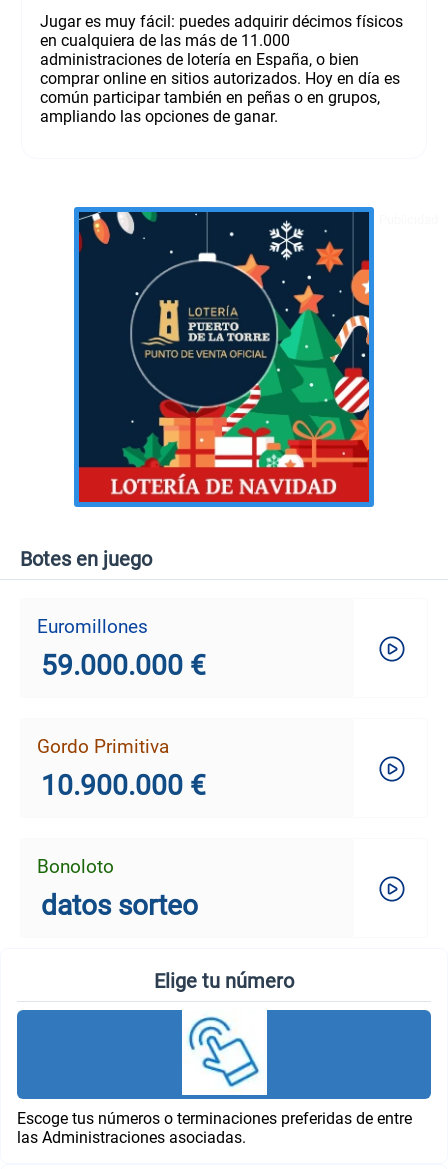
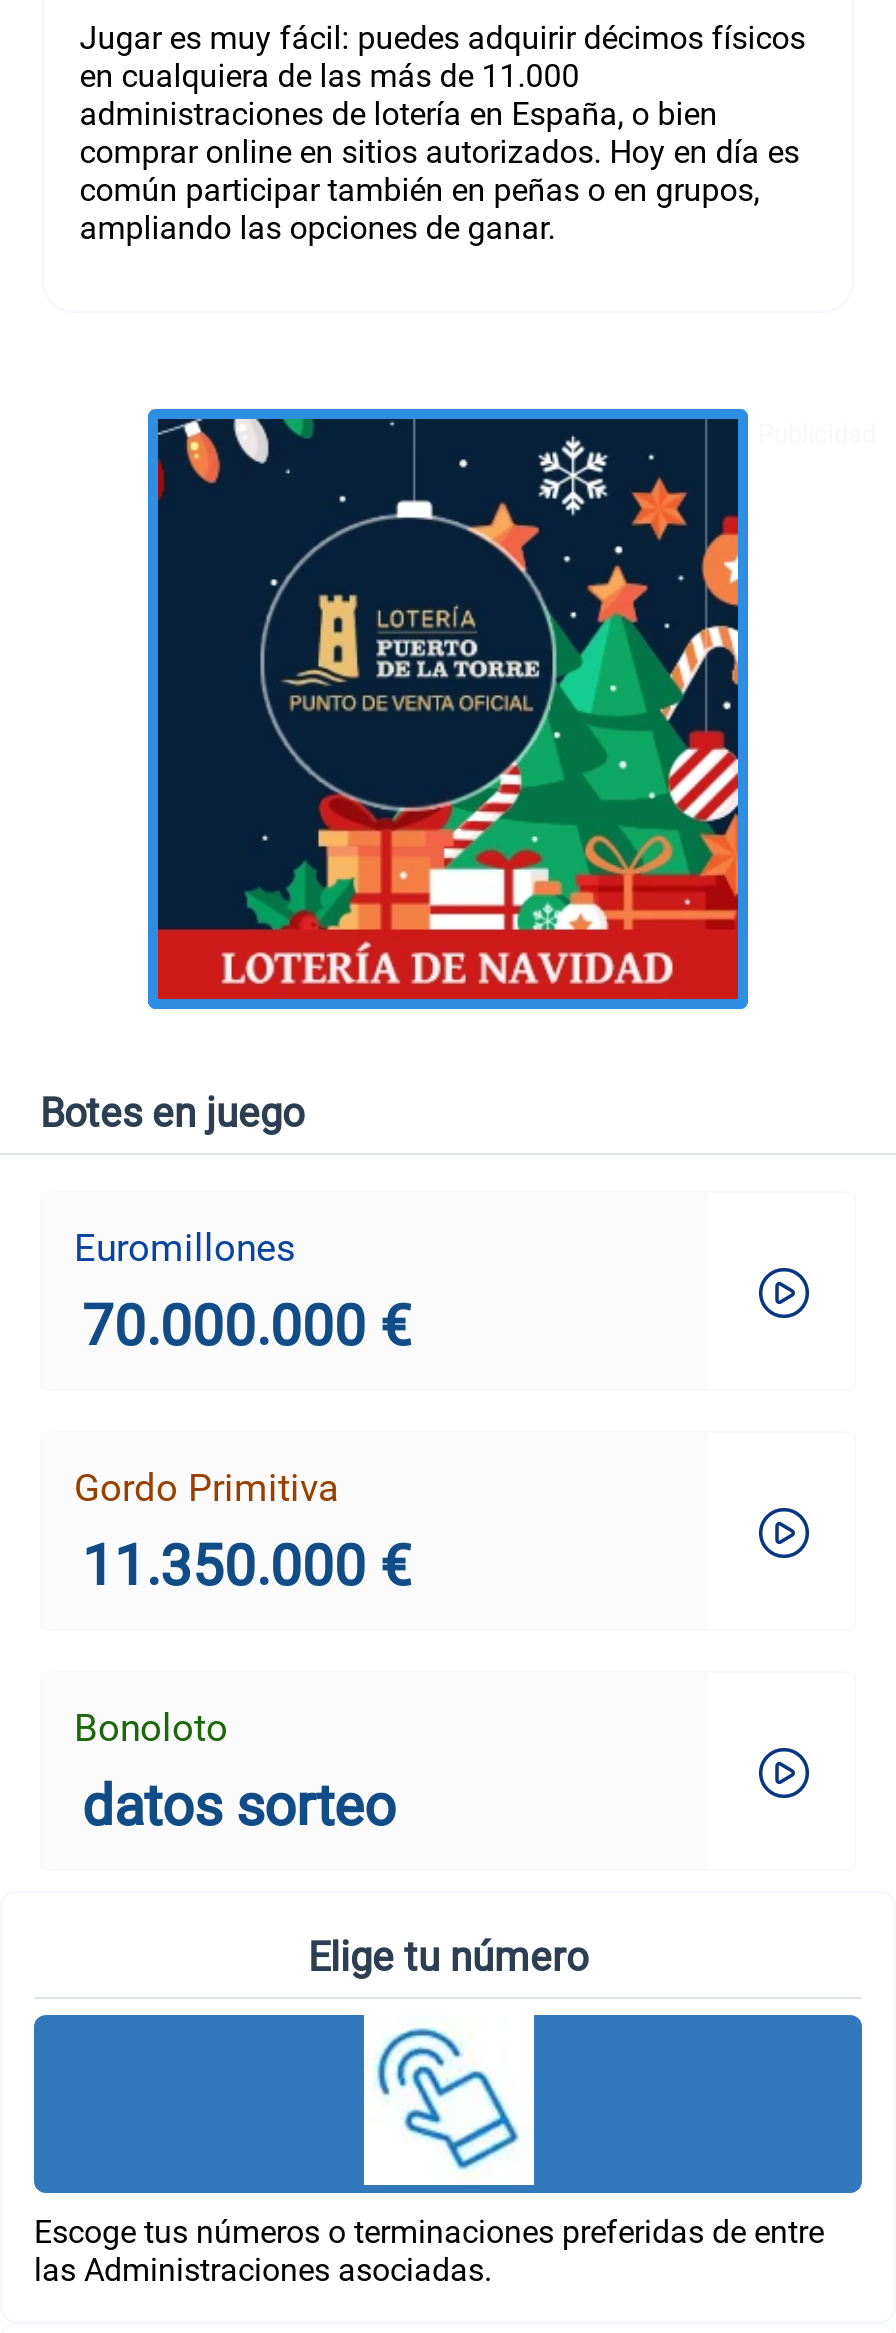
[41,649,206,682] 59.000.000 € -> [82,1293,412,1359] 70.000.000 €
[41,769,206,802] 10.900.000 € -> [82,1533,412,1599] 11.350.000 €

